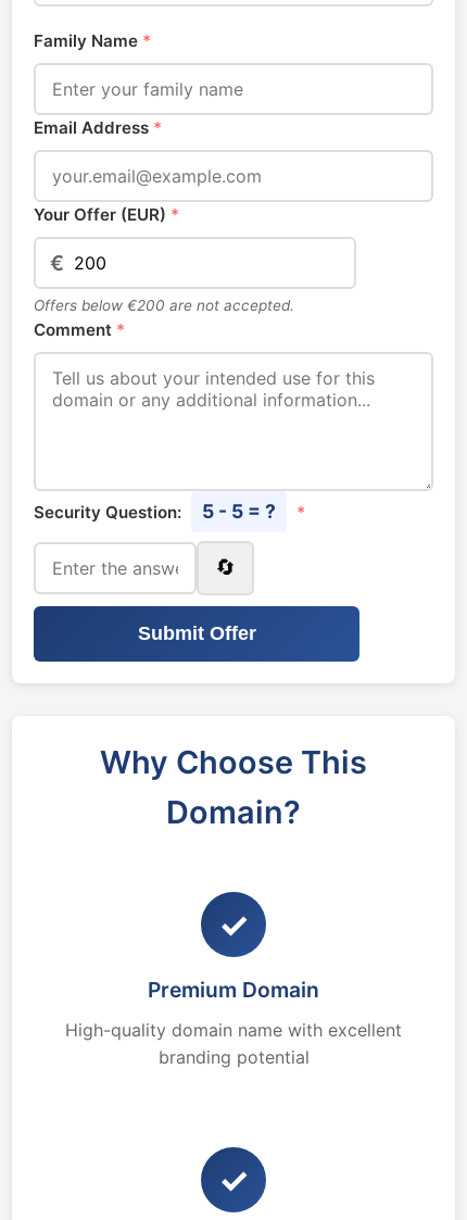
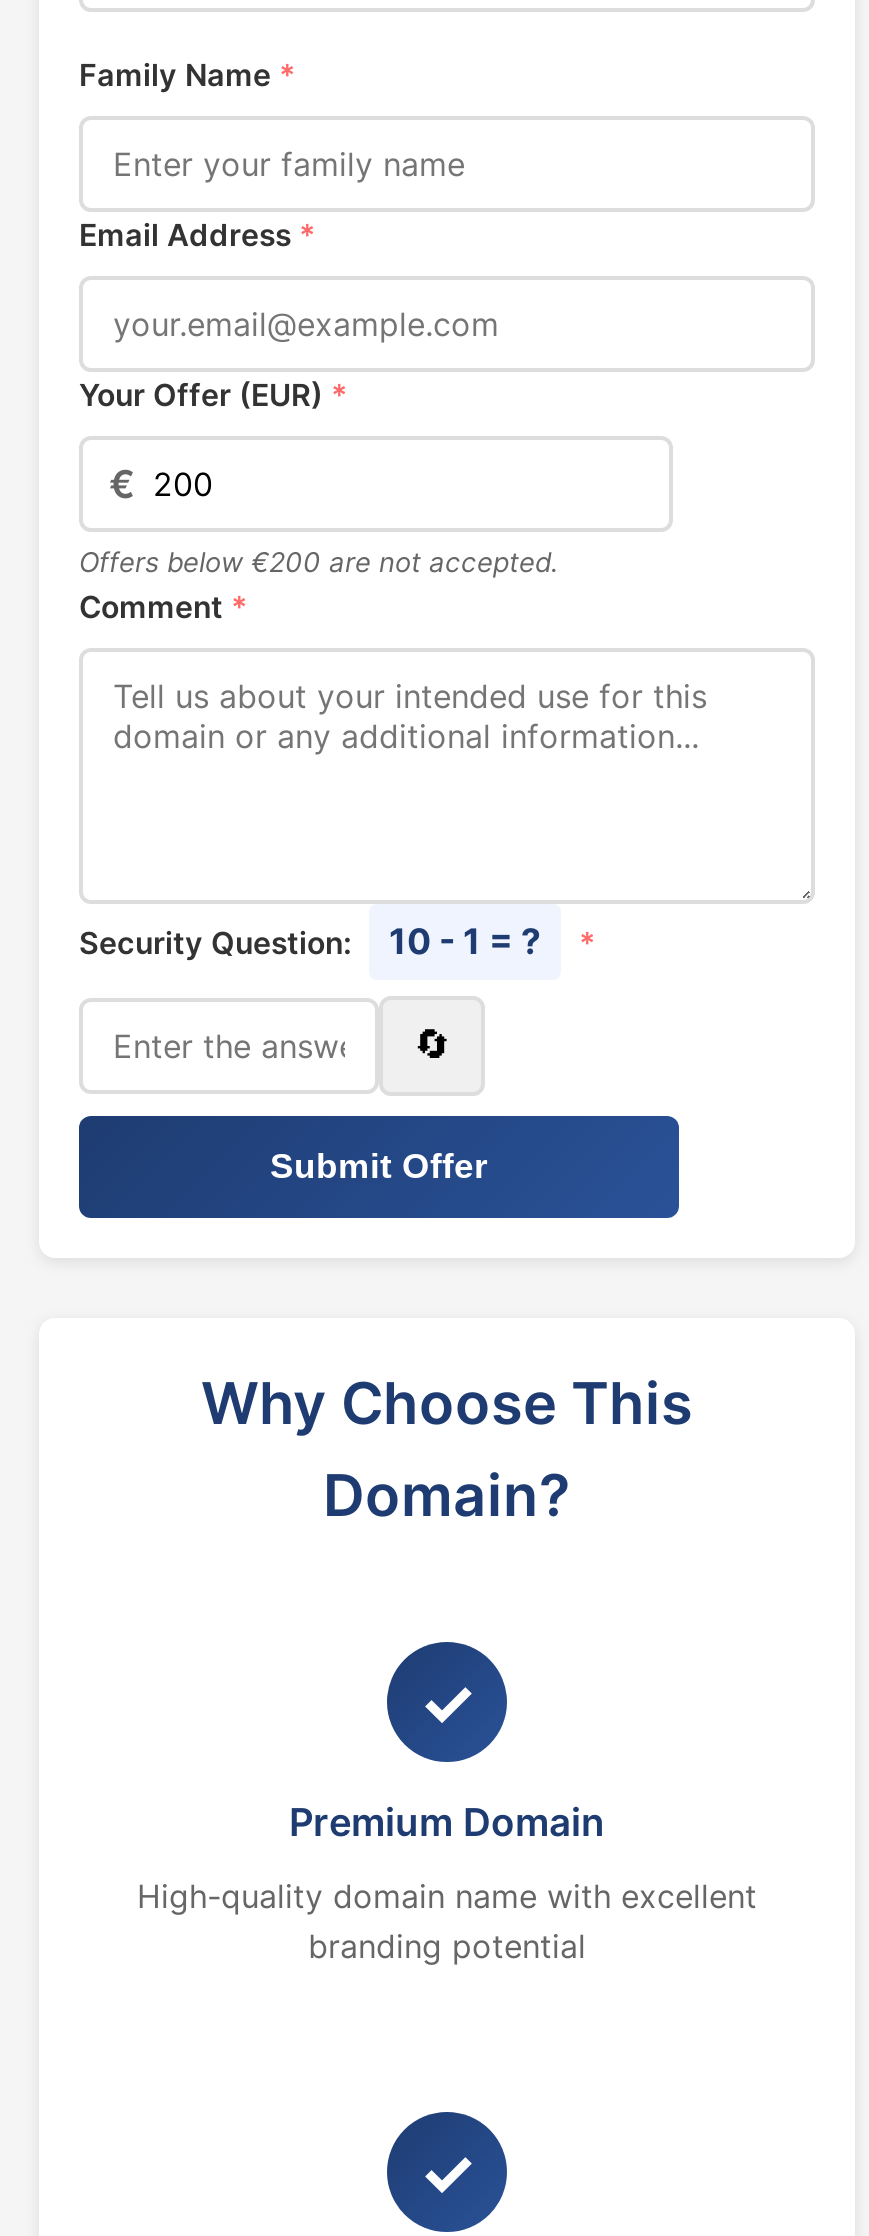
[202,500,276,523] 5 - 5 = ? -> [389,920,541,962] 10 - 1 = ?

